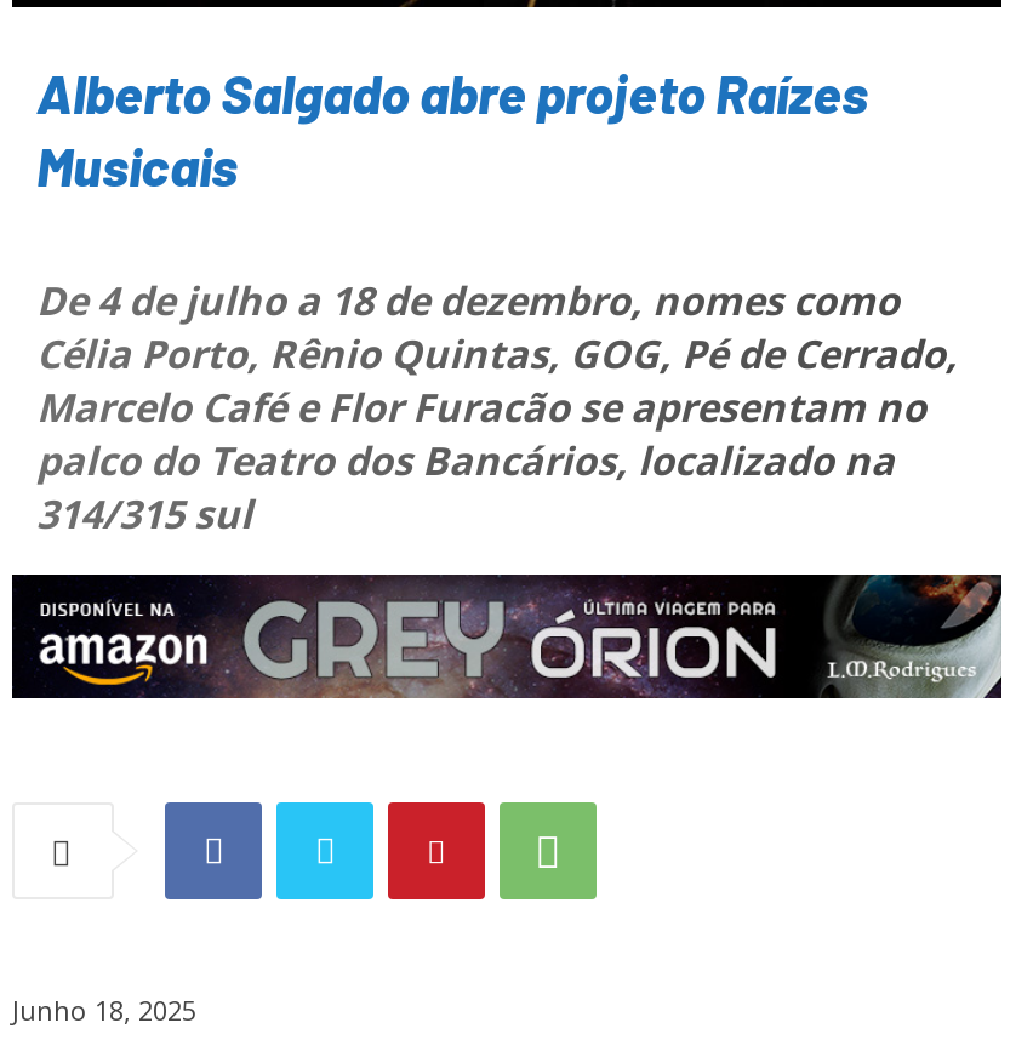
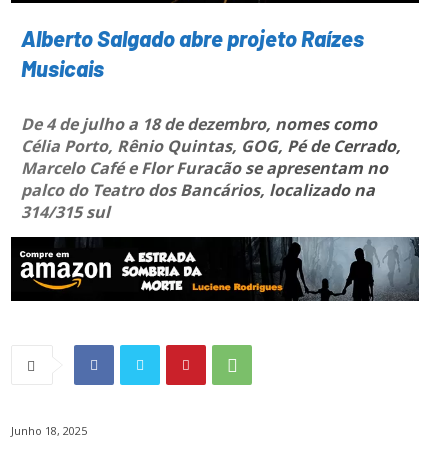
[39,572,999,701] [image] -> [19,236,419,302] [image]

